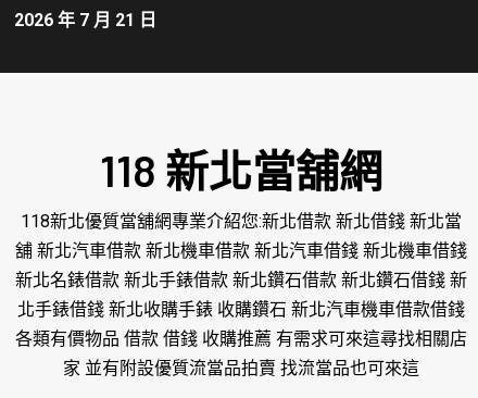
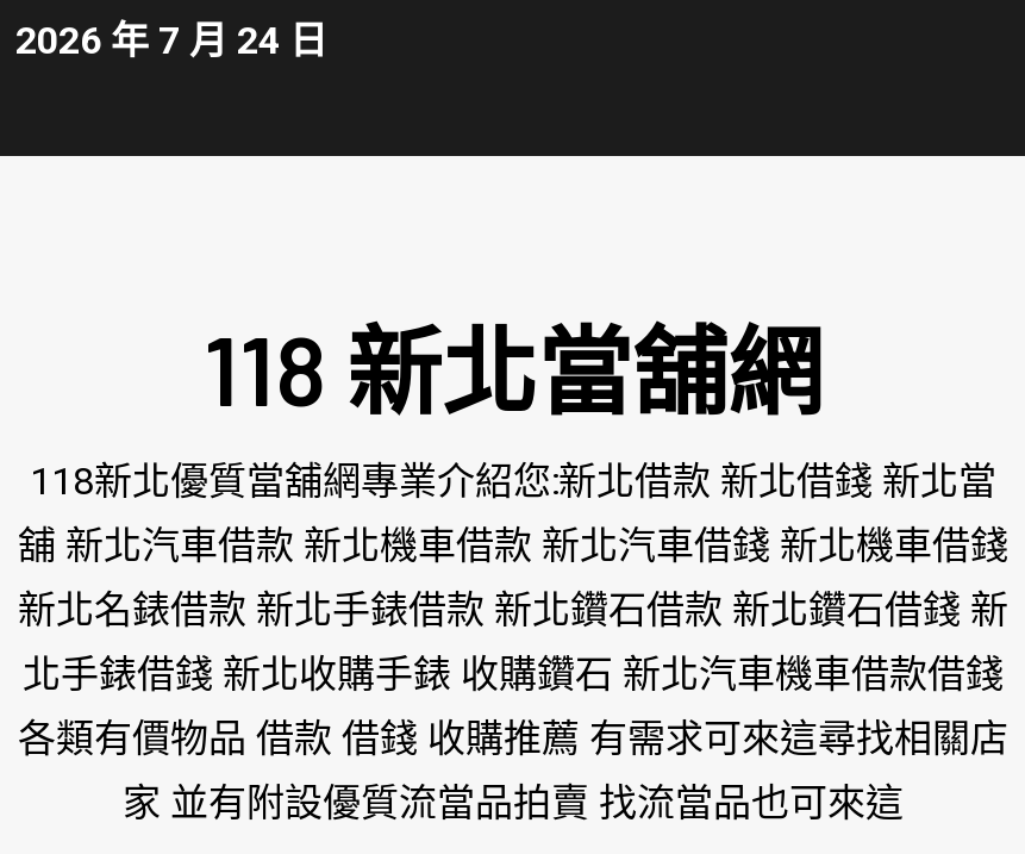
[14,10,156,31] 2026 年 7 月 21 日 -> [15,19,327,64] 2026 年 7 月 24 日

